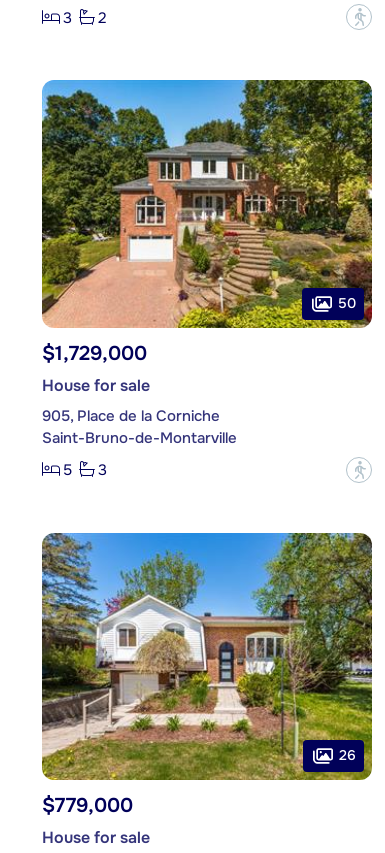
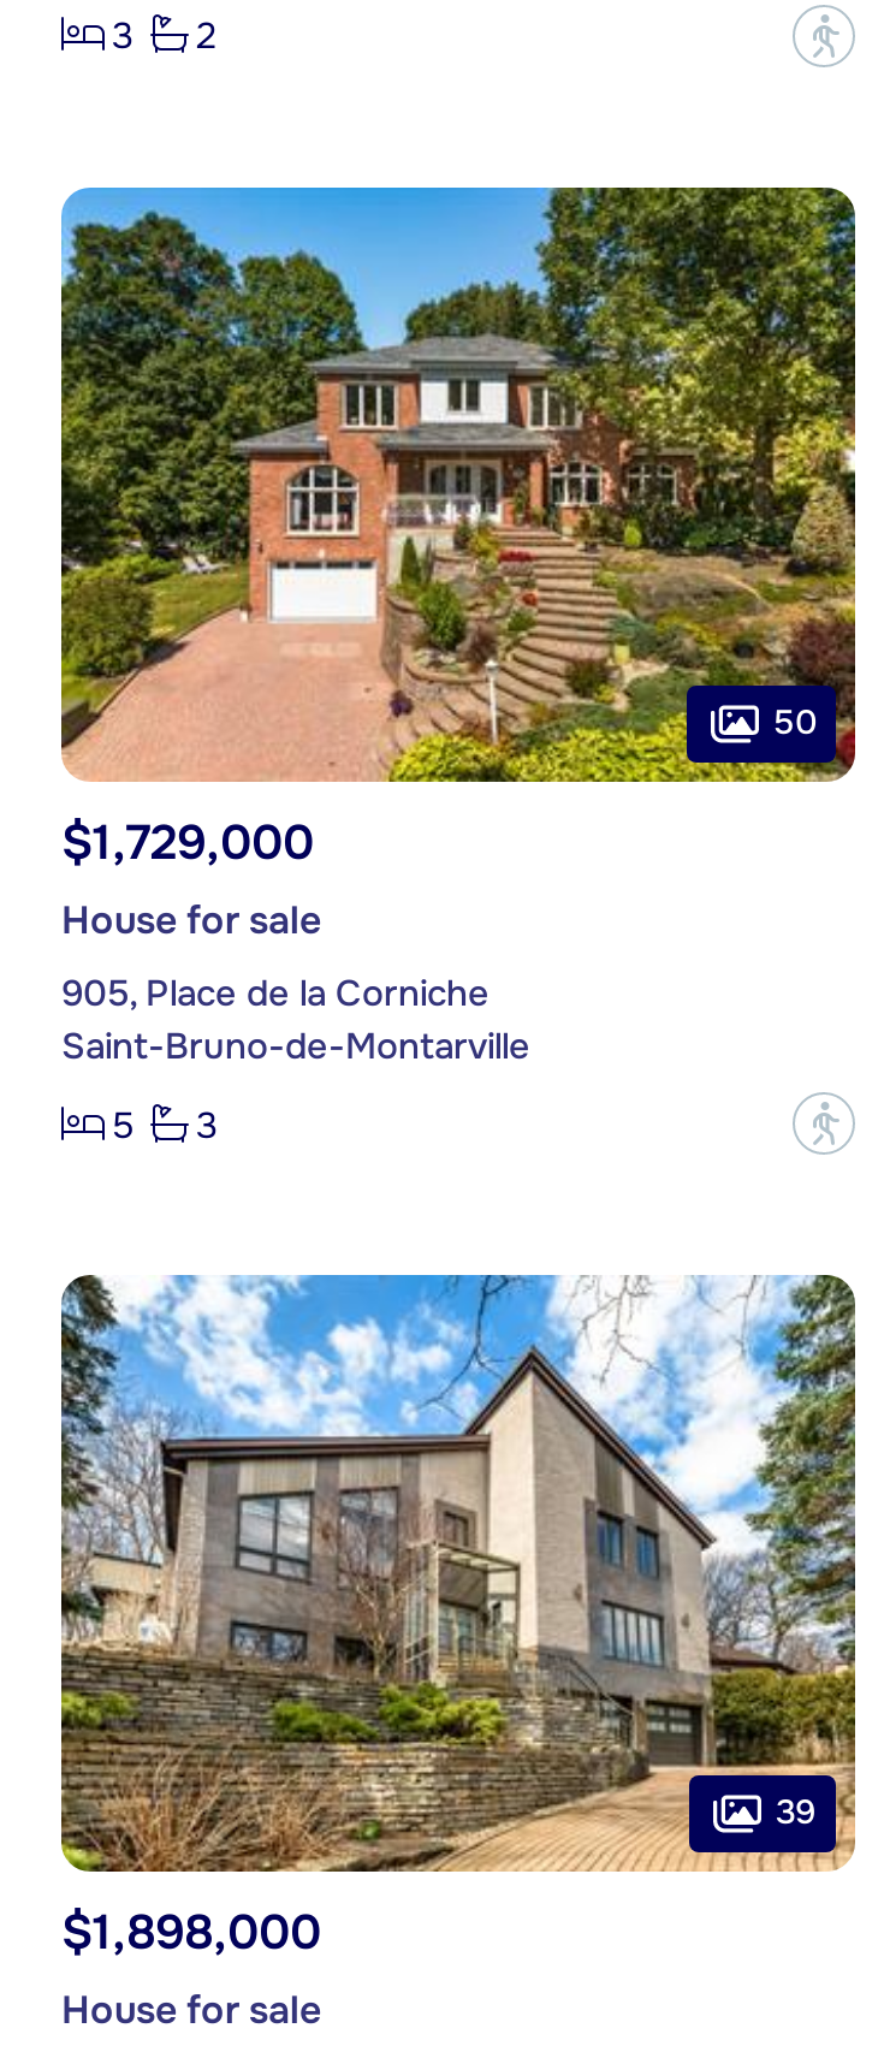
[41,532,373,781] [image] | 26 -> [59,1274,858,1875] [image] | 39
[42,793,133,818] $779,000 -> [61,1903,321,1963] $1,898,000

